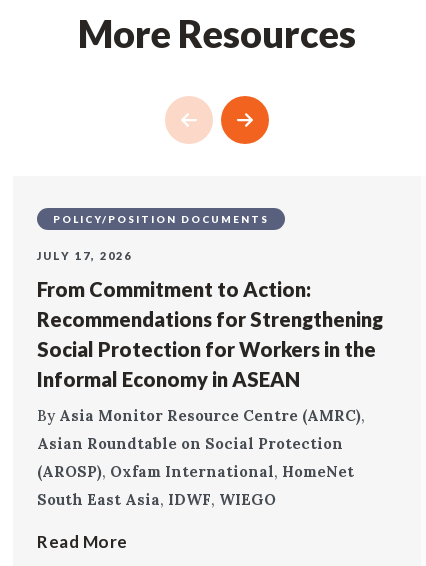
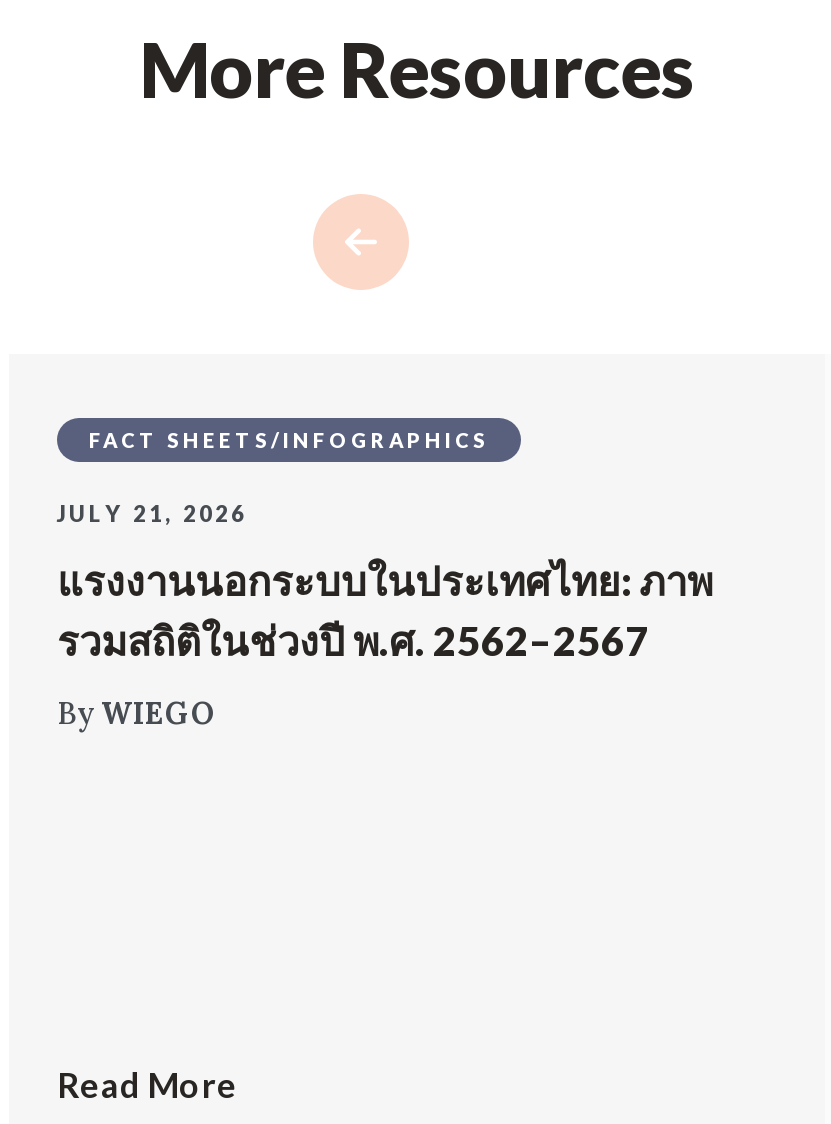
[220,95,270,145] [image] -> none
[37,213,383,509] POLICY/POSITION DOCUMENTS | JULY 17, 2026 | From Commitment to Action: | Recommendations for Strengthening | Social Protection for Workers in the | Informal Economy in ASEAN | By Asia Monitor Resource Centre (AMRC), | Asian Roundtable on Social Protection | (AROSP), Oxfam International, HomeNet | South East Asia, IDWF, WIEGO -> [57,428,713,732] FACT SHEETS/INFOGRAPHICS | JULY 21, 2026 | แรงงานนอกระบบในประเทศไทย: ภาพ | รวมสถิติในช่วงปี พ.ศ. 2562–2567 | By WIEGO

